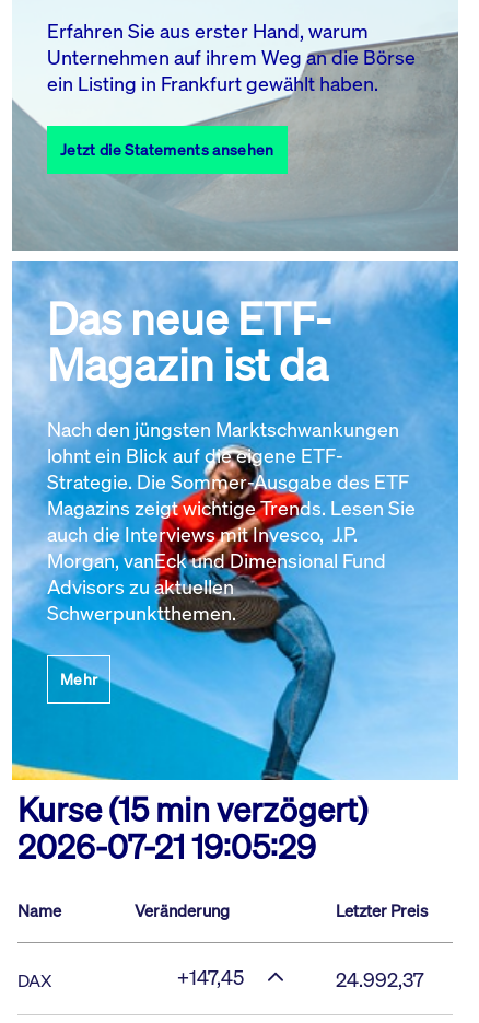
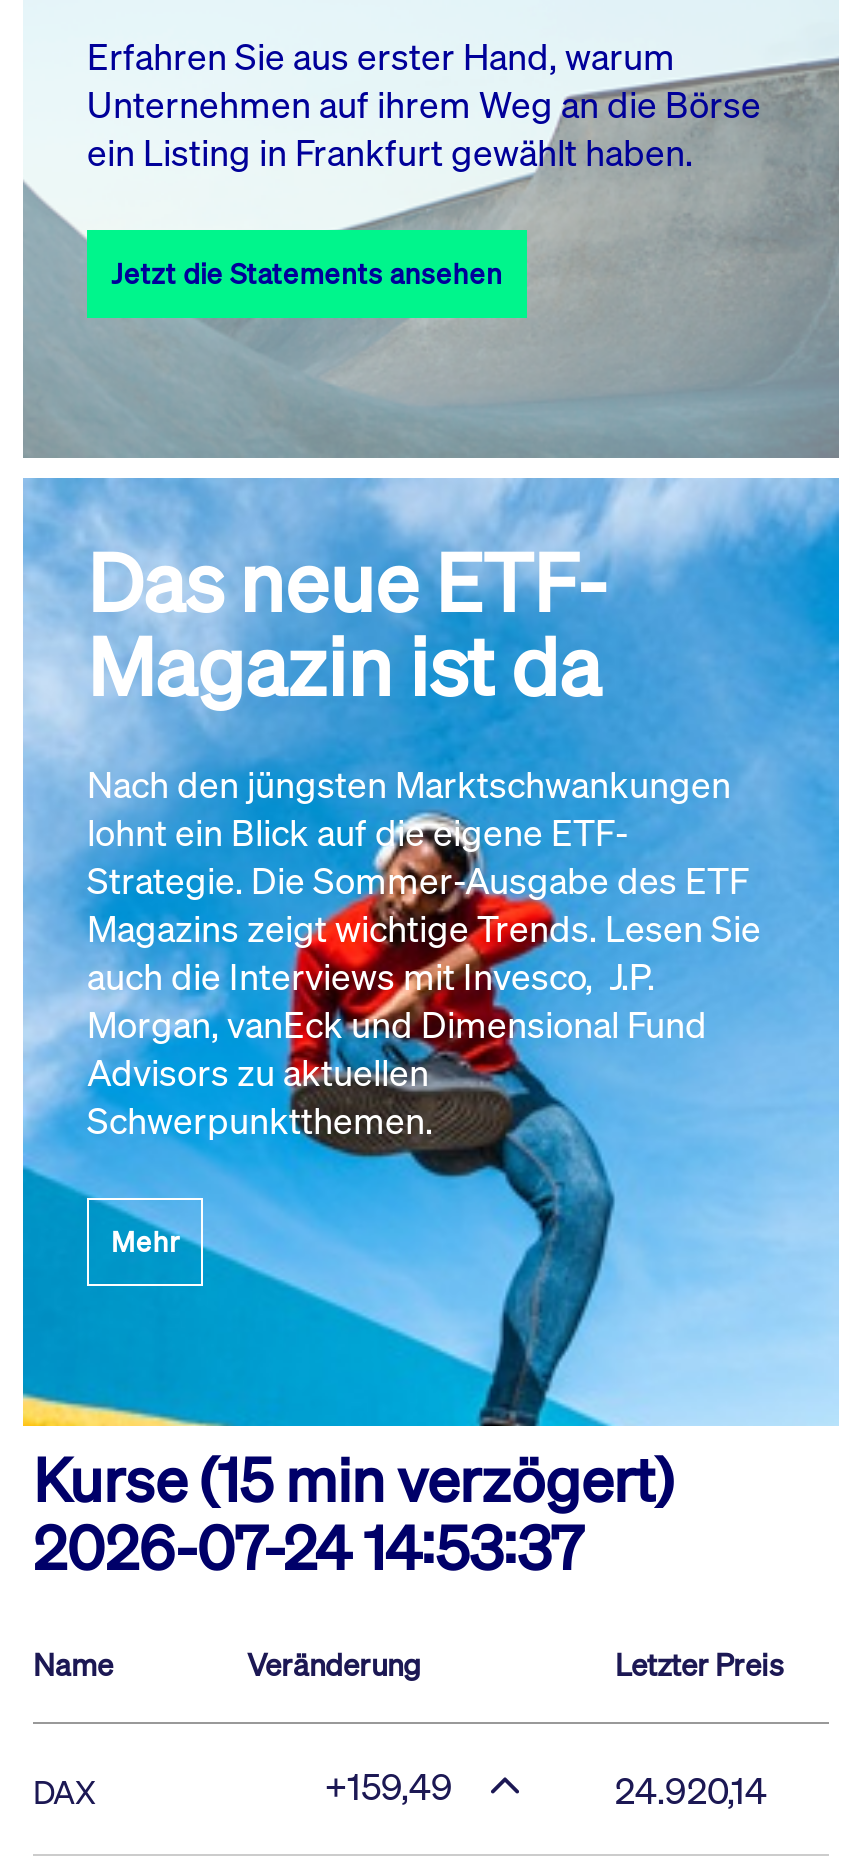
[17,825,316,869] 2026-07-21 19:05:29 -> [33,1508,583,1588] 2026-07-24 14:53:37
[177,964,244,990] +147,45 -> [325,1762,453,1810] +159,49
[336,966,424,992] 24.992,37 -> [615,1766,767,1814] 24.920,14

